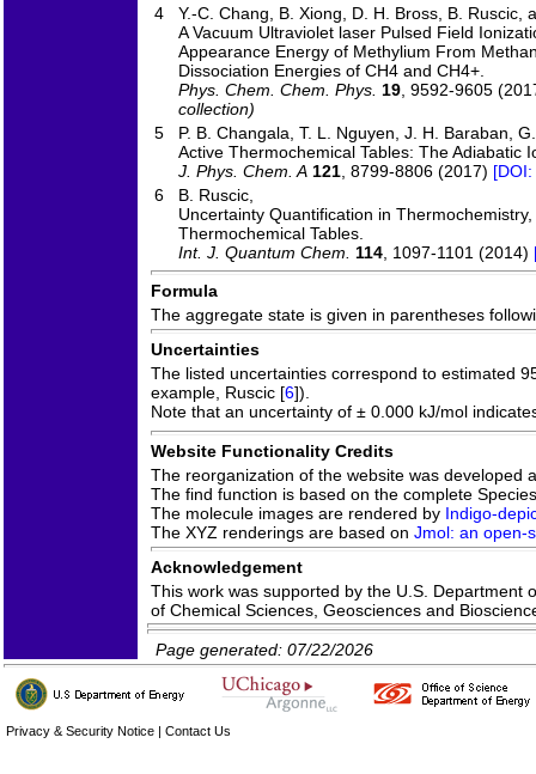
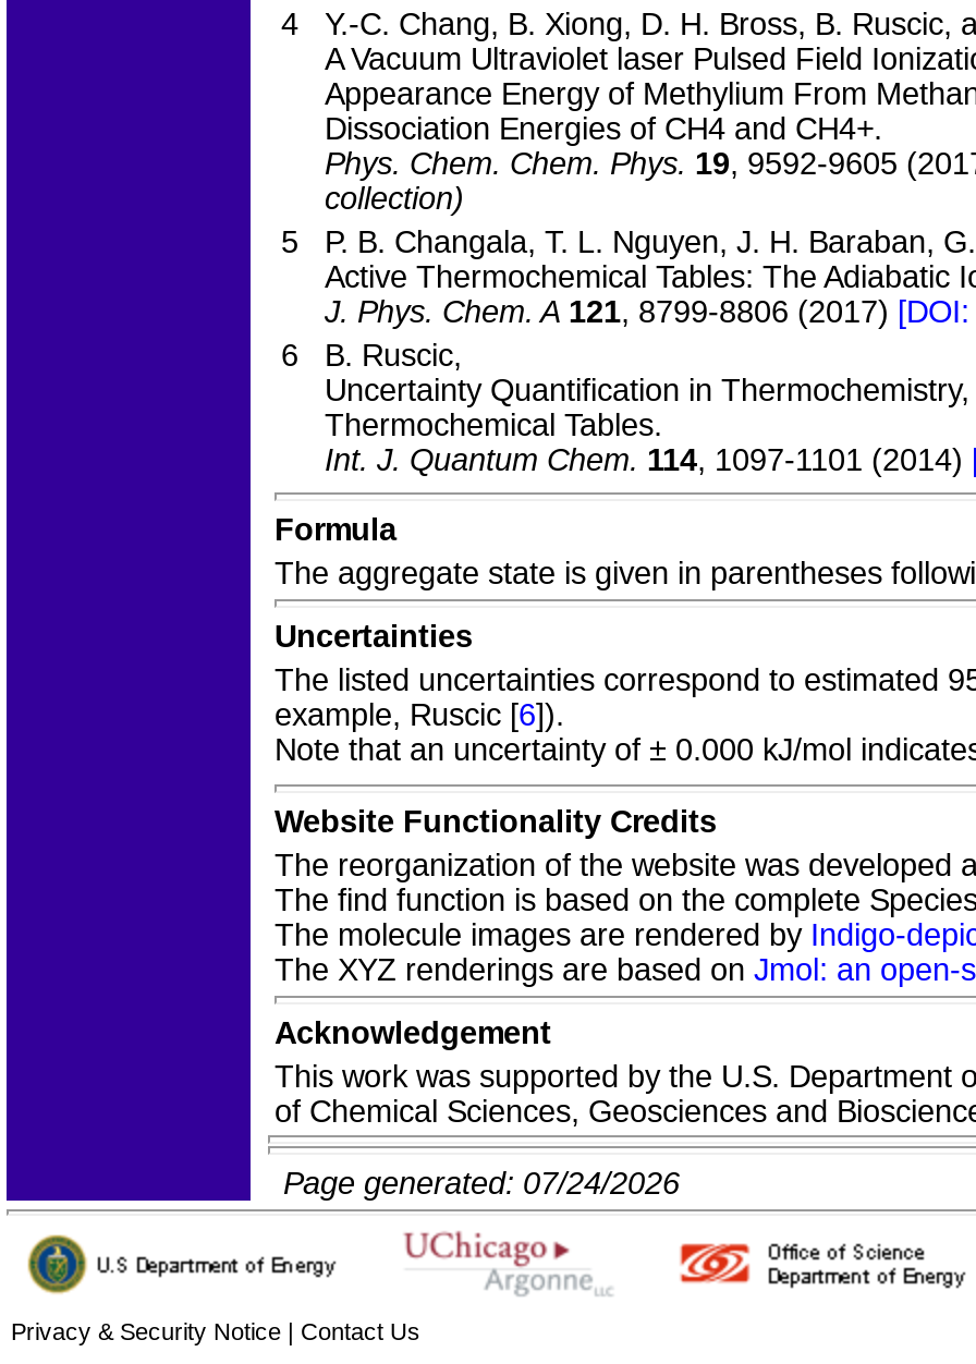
[156,640,373,659] Page generated: 07/22/2026 -> [283,1166,680,1201] Page generated: 07/24/2026

